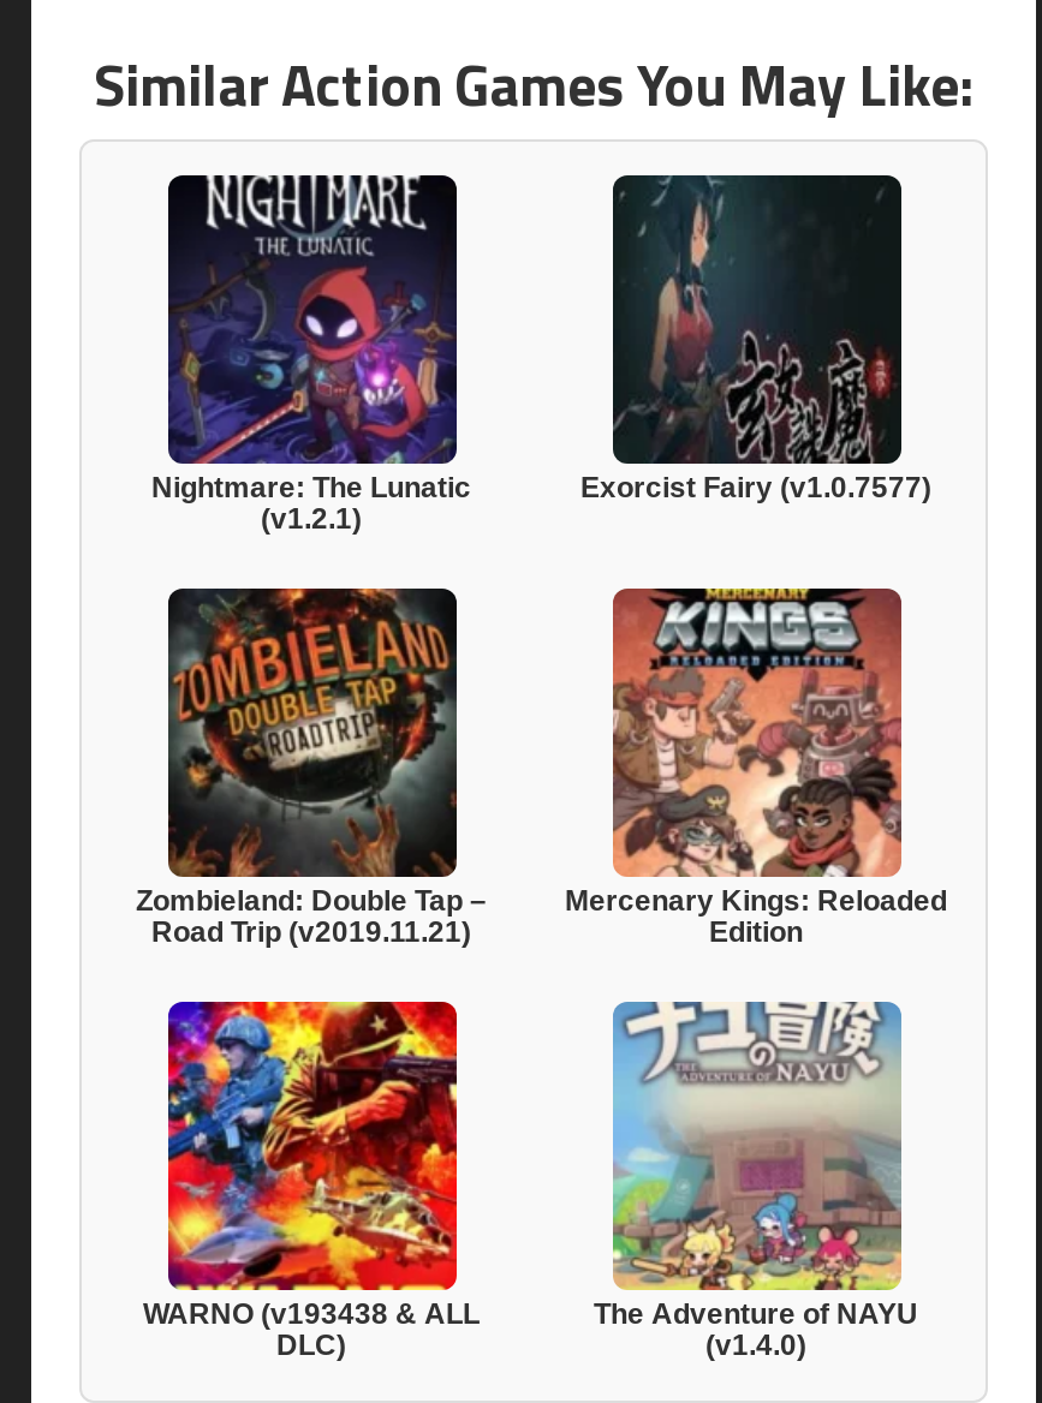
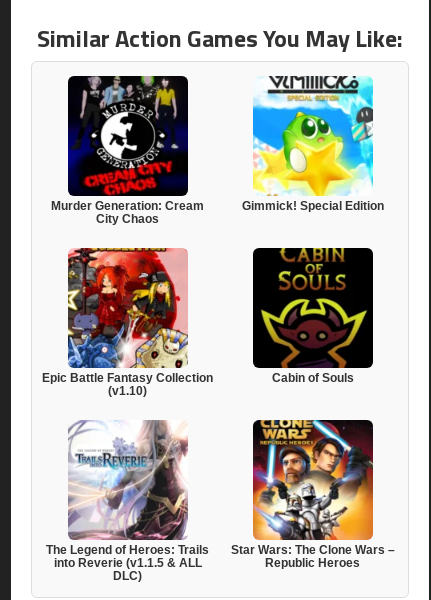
[151,175,471,537] [image] | Nightmare: The Lunatic | (v1.2.1) -> [51,75,204,226] [image] | Murder Generation: Cream | City Chaos
[580,173,931,505] [image] | Exorcist Fairy (v1.0.7577) -> [241,76,383,213] [image] | Gimmick! Special Edition
[136,586,487,950] [image] | Zombieland: Double Tap – | Road Trip (v2019.11.21) -> [42,247,213,398] [image] | Epic Battle Fantasy Collection | (v1.10)
[565,586,947,950] [image] | Mercenary Kings: Reloaded | Edition -> [252,247,374,385] [image] | Cabin of Souls
[143,999,480,1332] [image] | WARNO (v193438 & ALL -> [46,420,209,570] [image] | The Legend of Heroes: Trails | into Reverie (v1.1.5 & ALL
[594,999,918,1363] [image] | The Adventure of NAYU | (v1.4.0) -> [230,419,394,570] [image] | Star Wars: The Clone Wars – | Republic Heroes

